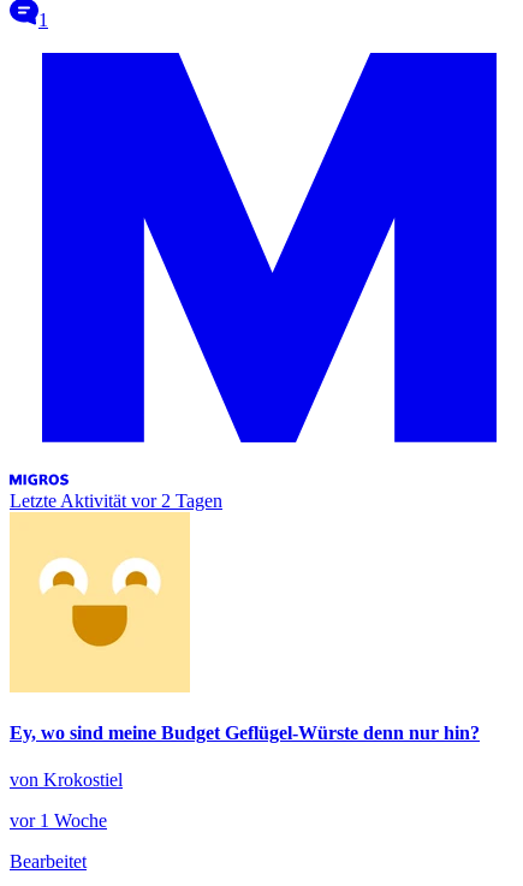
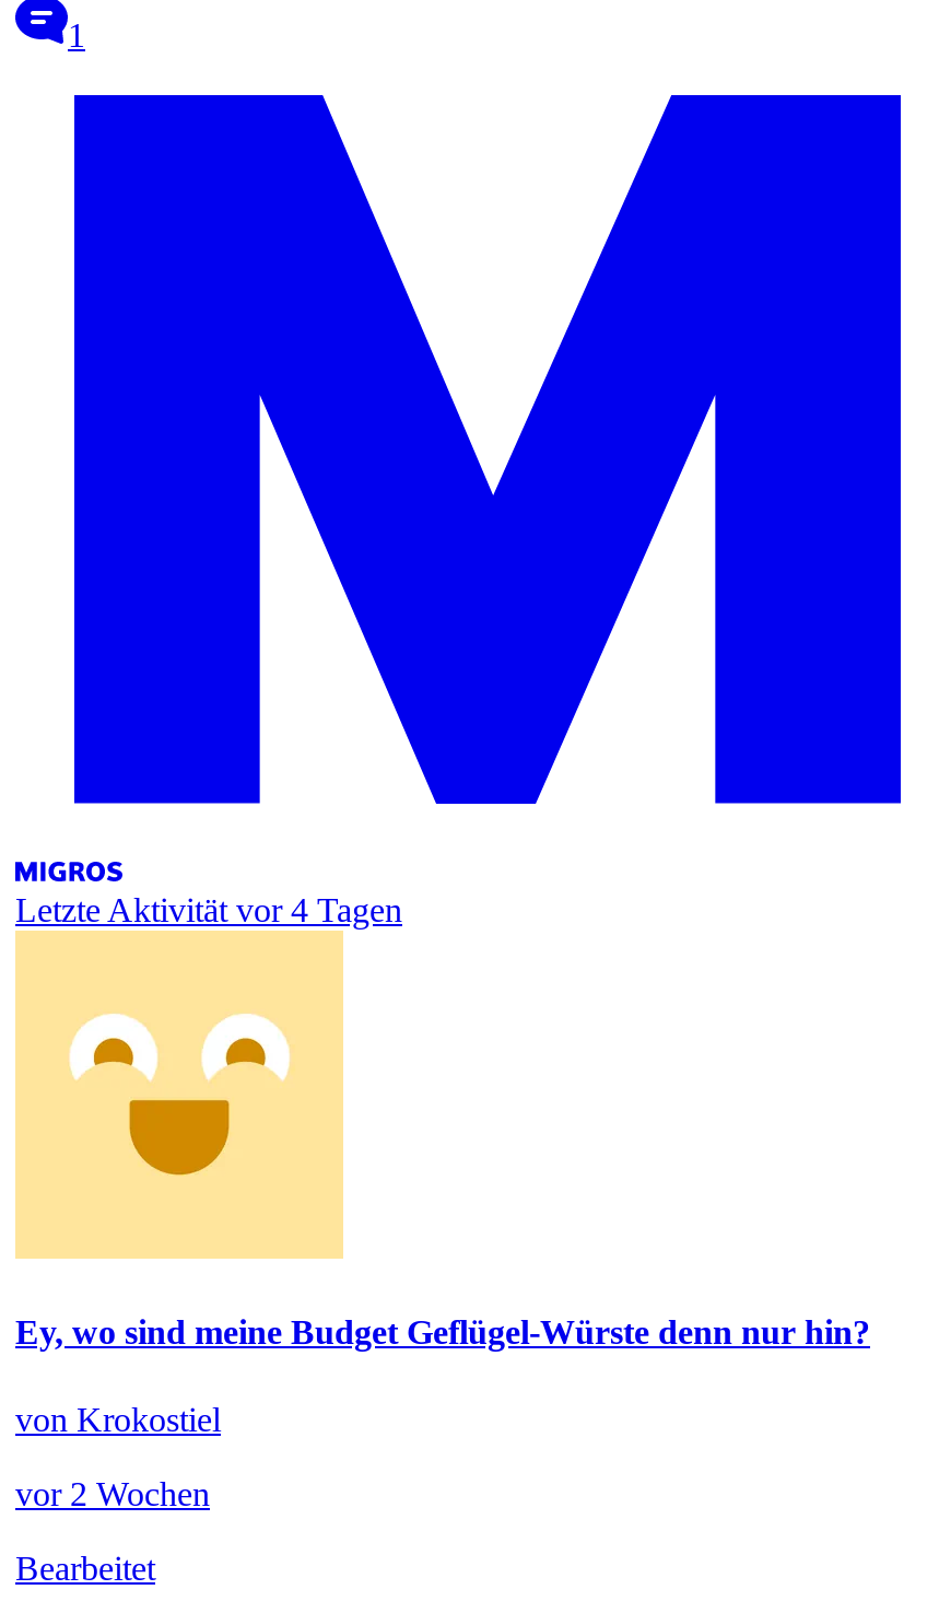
[10,490,222,511] Letzte Aktivität vor 2 Tagen -> [15,892,402,929] Letzte Aktivität vor 4 Tagen
[10,811,107,831] vor 1 Woche -> [15,1475,210,1512] vor 2 Wochen

